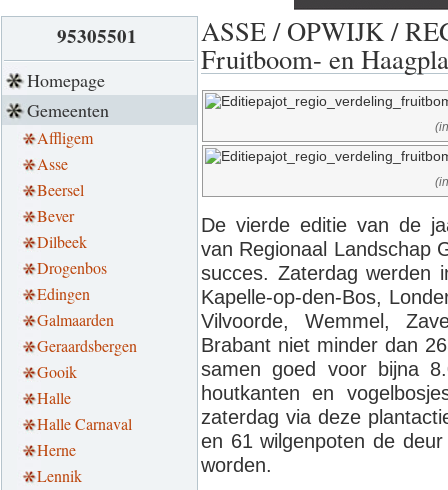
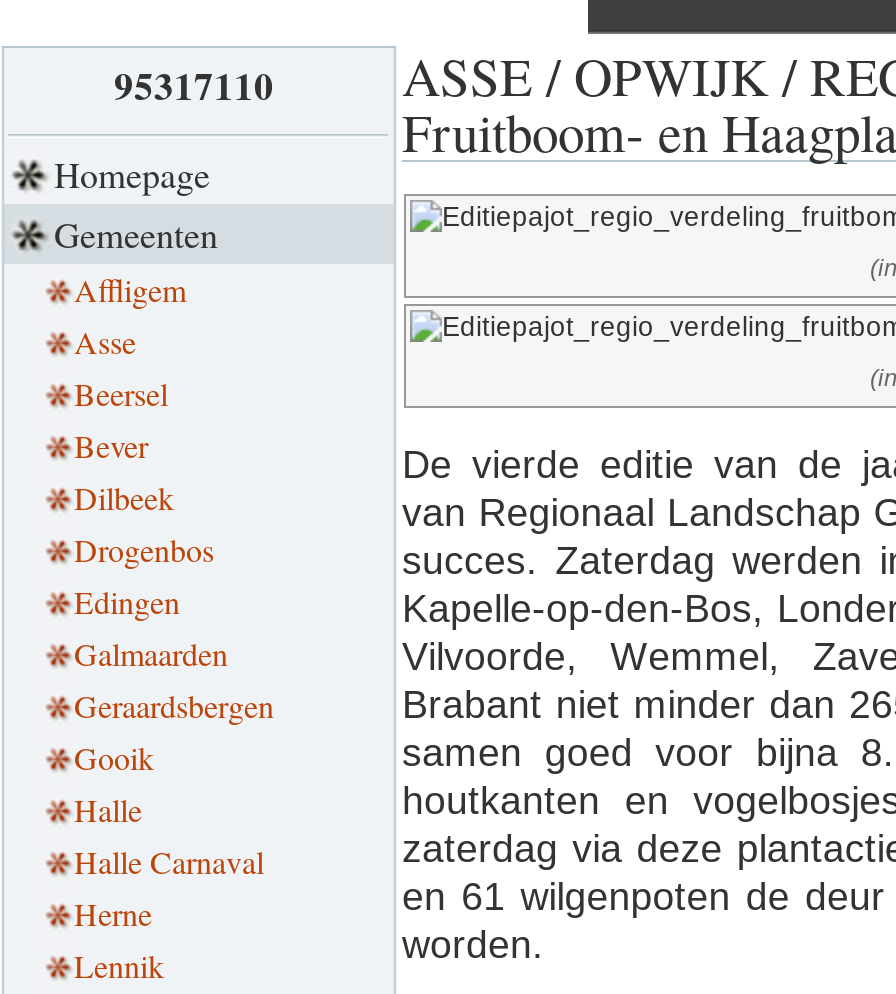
[57,22,137,49] 95305501 -> [114,58,274,112] 95317110

